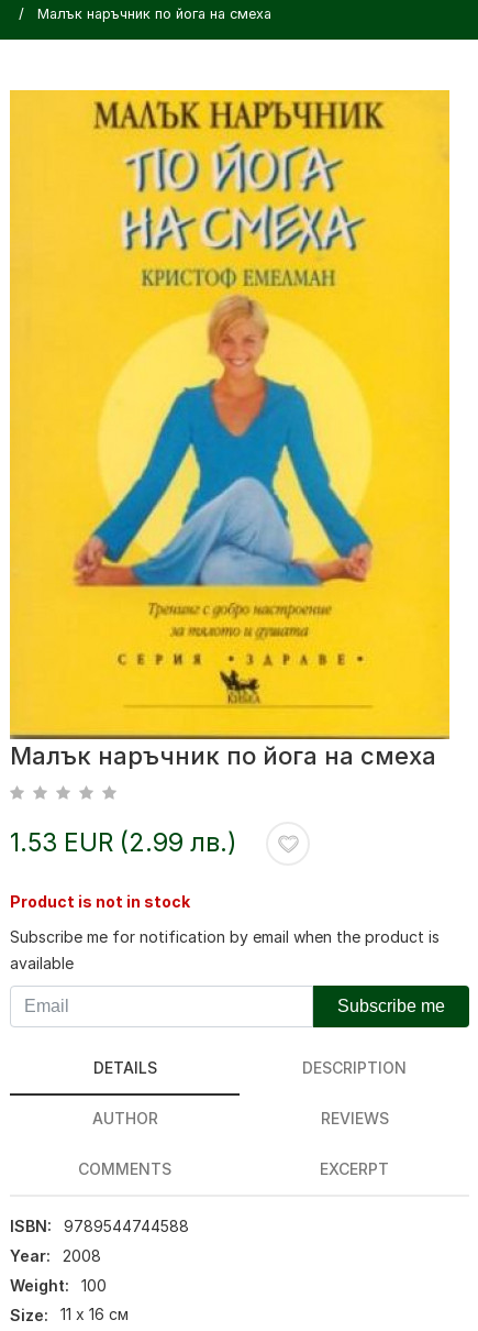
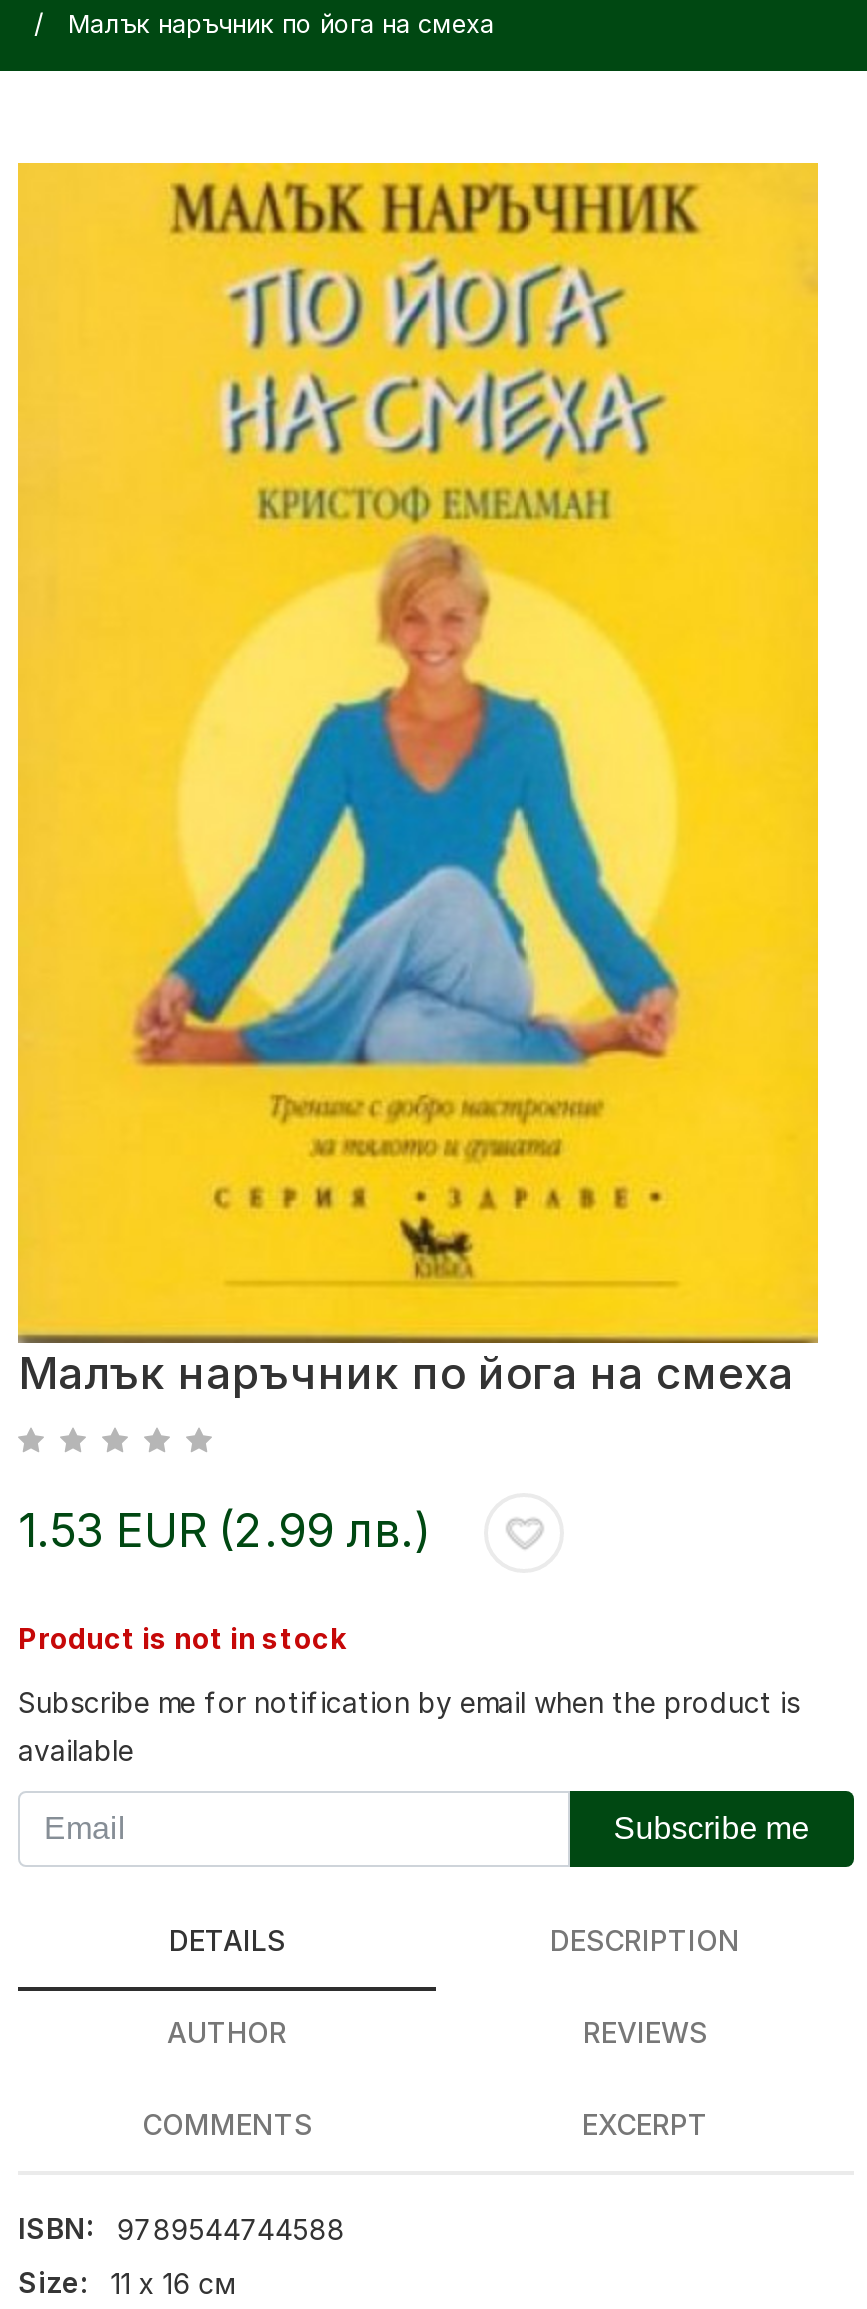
[10,1247,107,1295] Year: | 2008 | Weight: | 100 -> none

